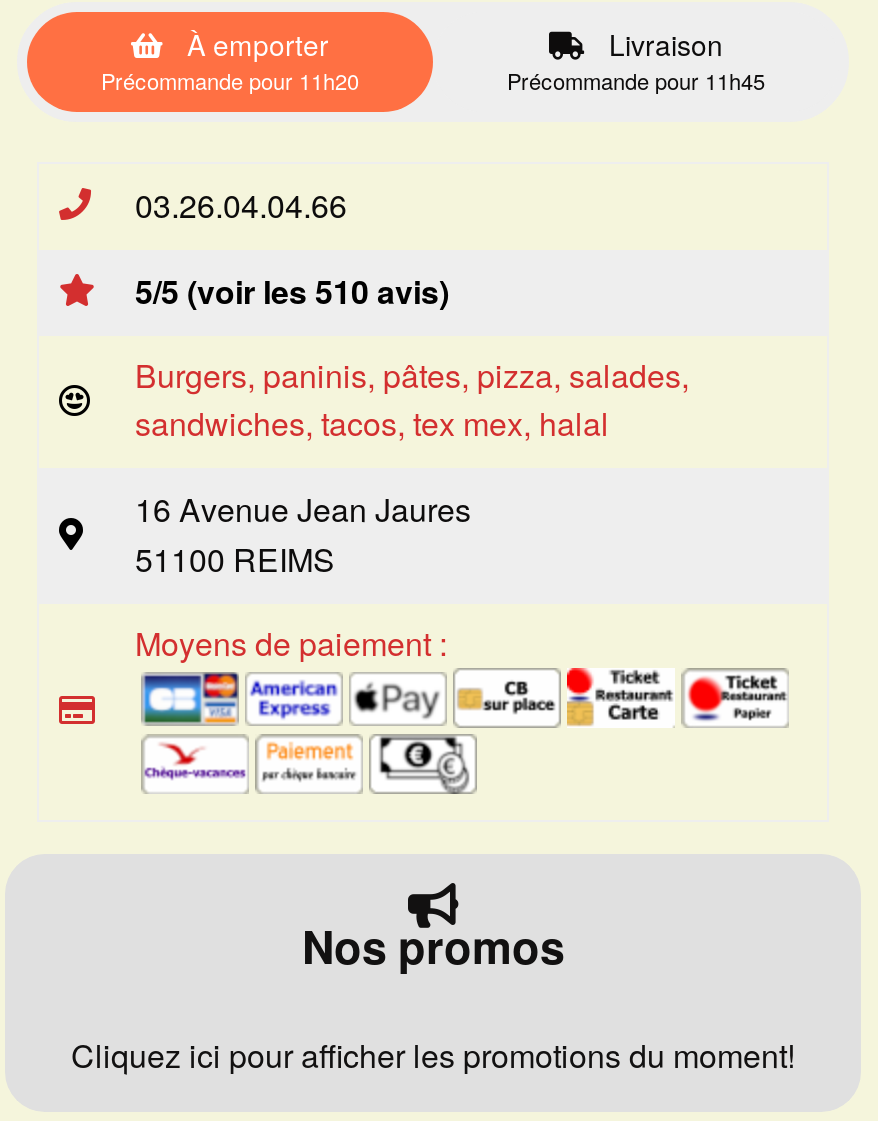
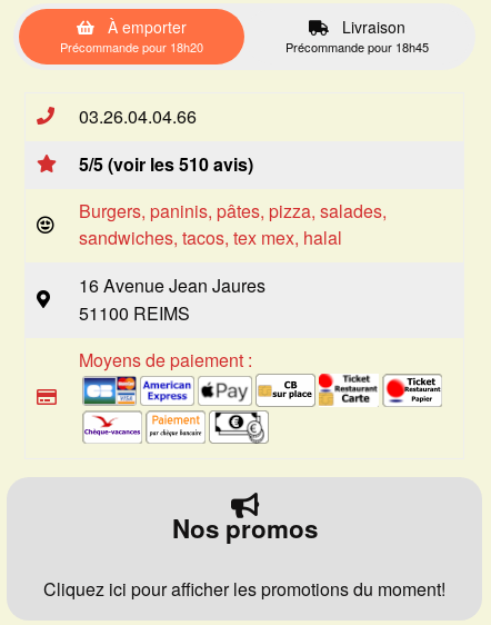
[101,64,359,96] Précommande pour 11h20 -> [60,38,203,56] Précommande pour 18h20
[507,64,765,96] Précommande pour 11h45 -> [285,38,429,56] Précommande pour 18h45

